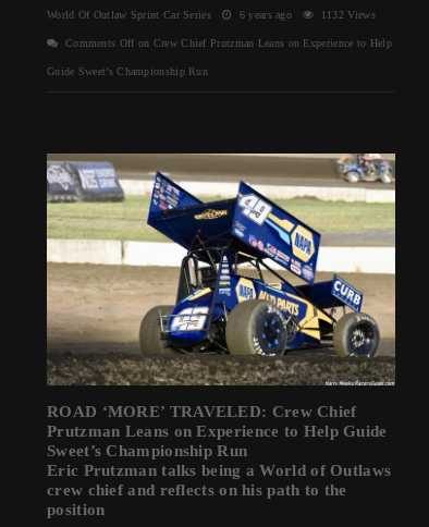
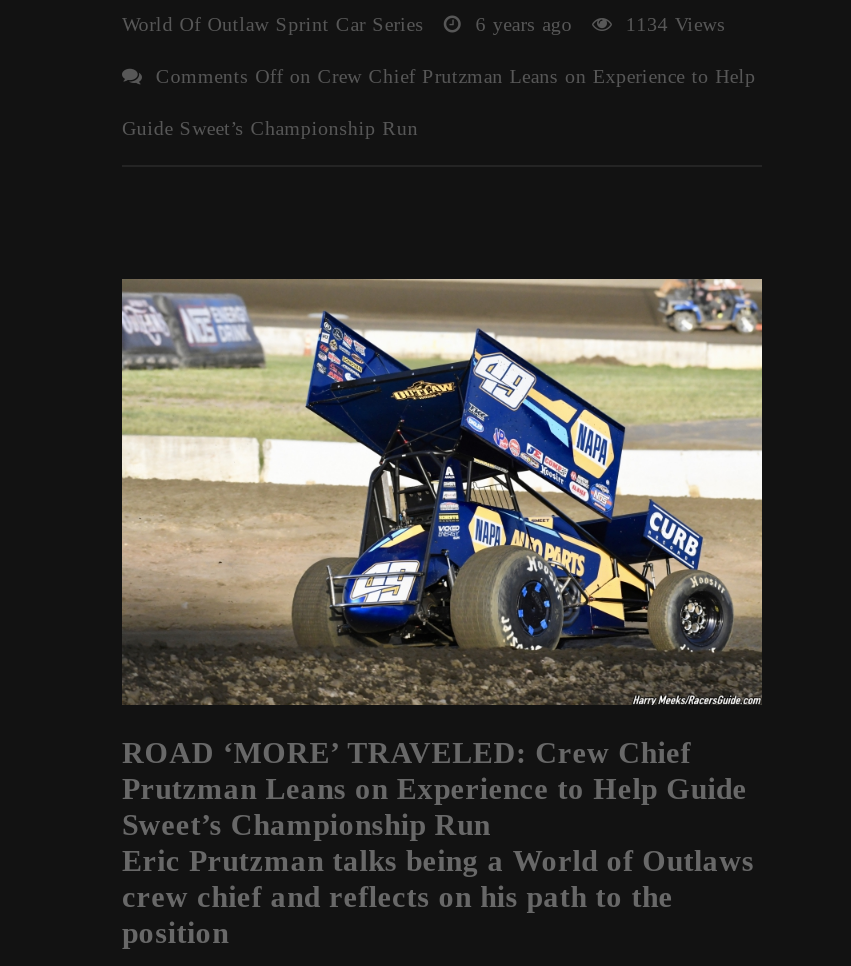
[47,9,383,21] World Of Outlaw Sprint Car Series 6 years ago 1132 Views -> [122,13,739,35] World Of Outlaw Sprint Car Series 6 years ago 1134 Views

